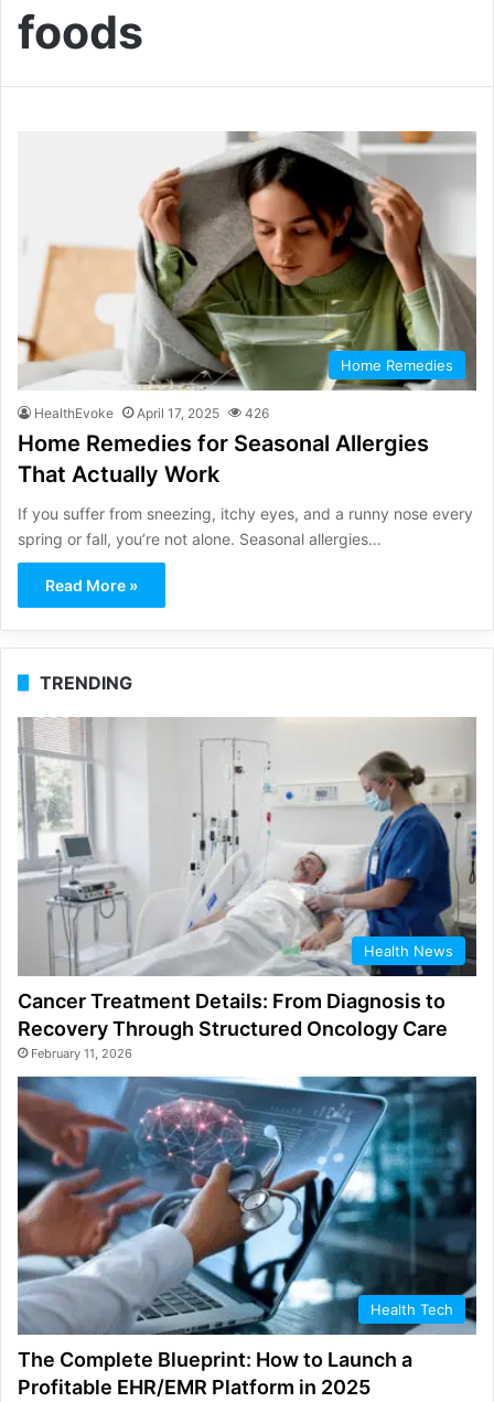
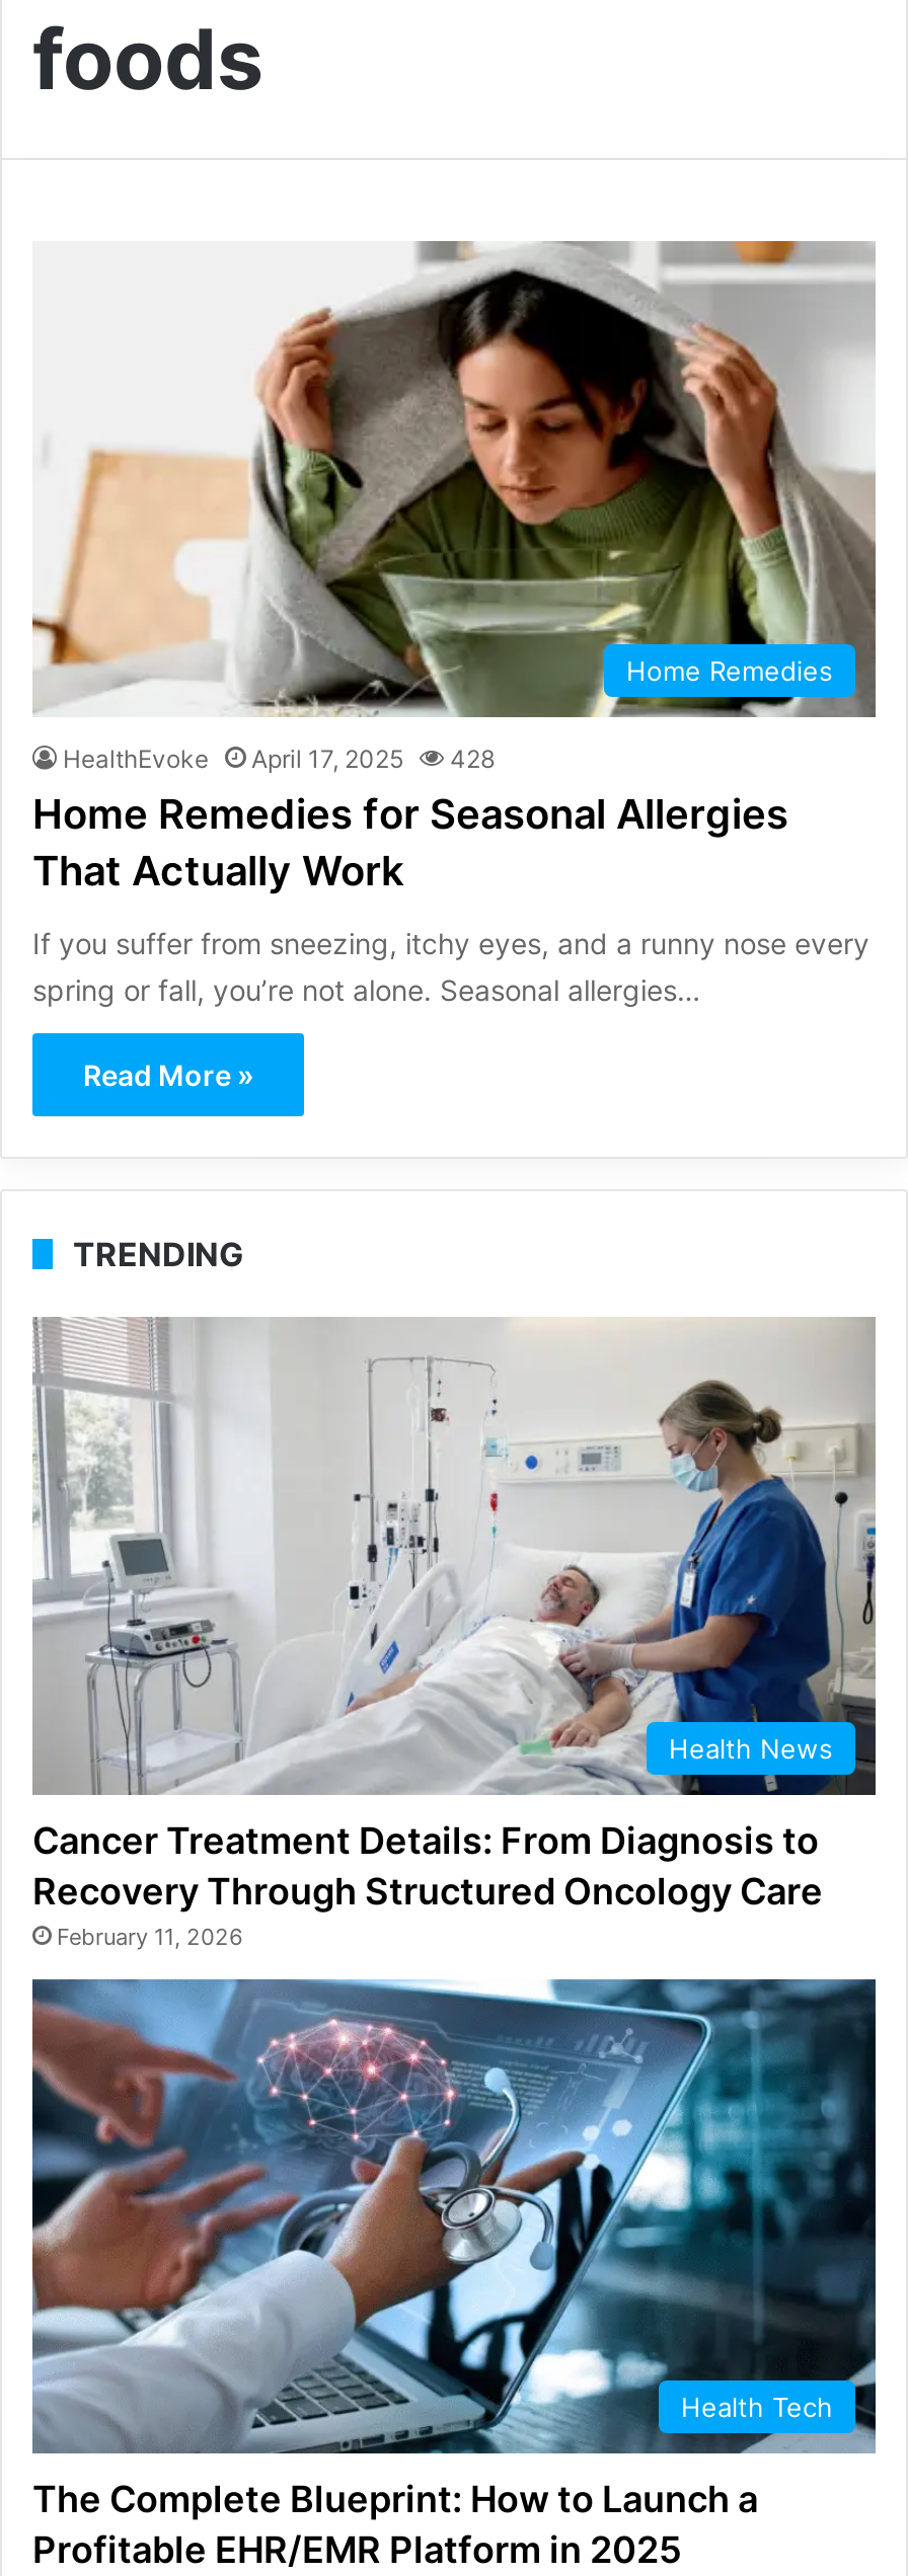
[34,405,269,421] HealthEvoke April 17, 2025 426 -> [63,744,495,774] HealthEvoke April 17, 2025 428

